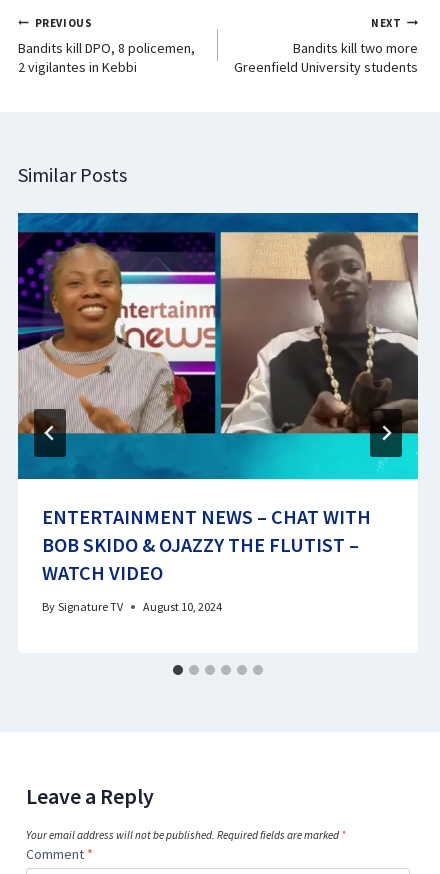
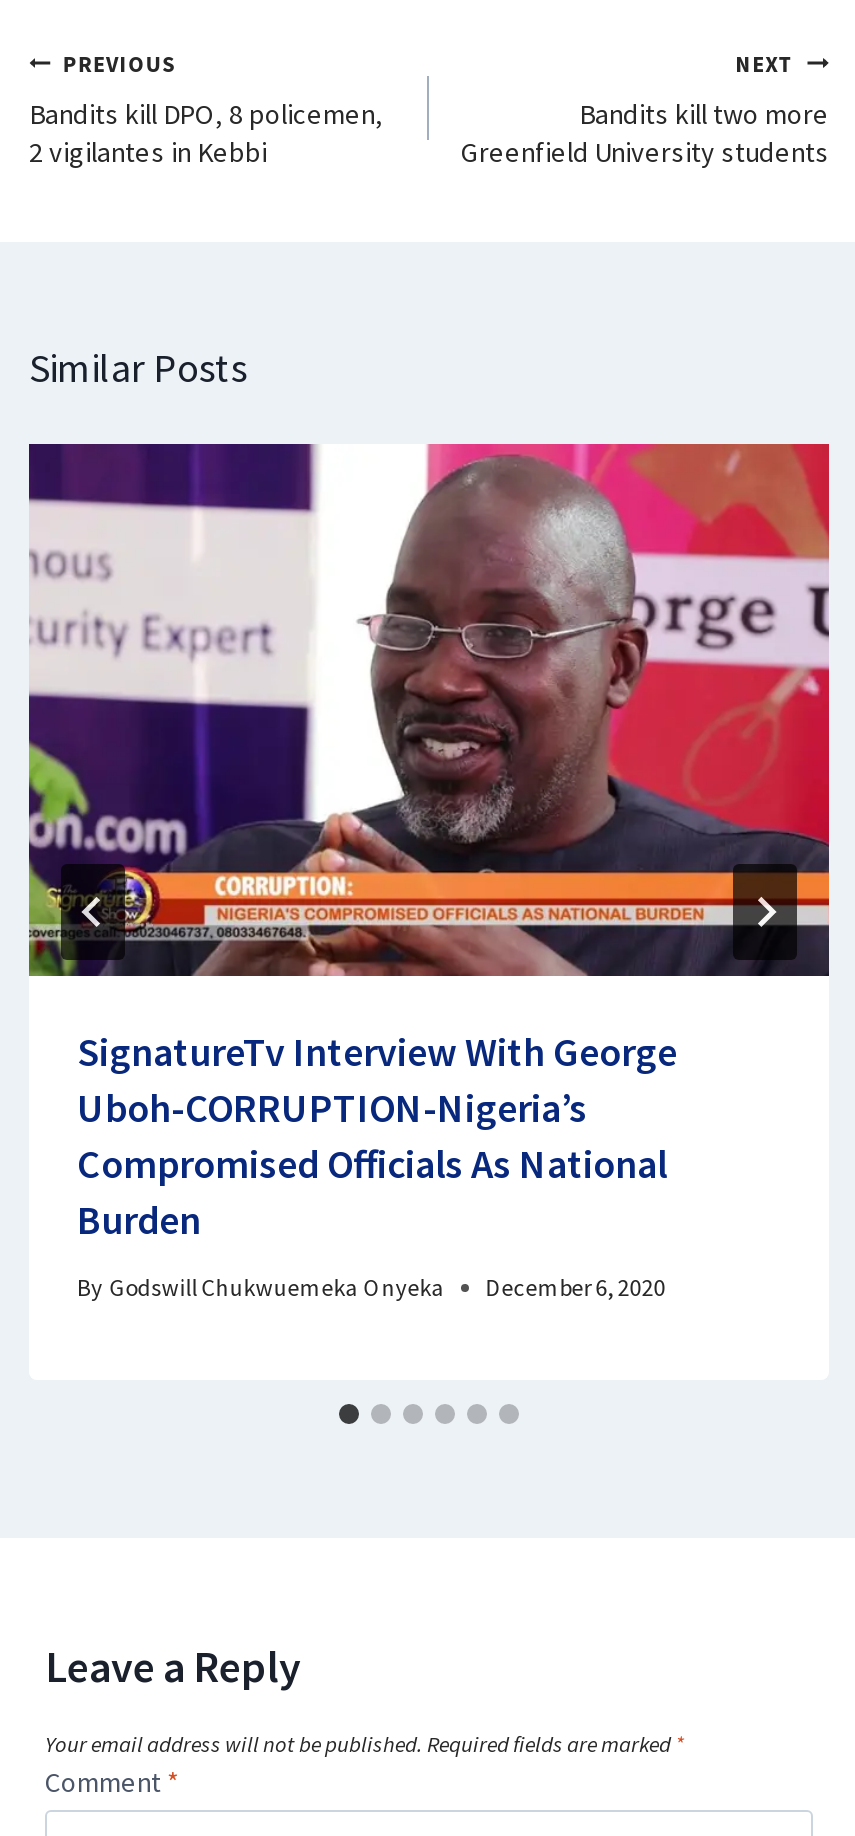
[17,212,419,585] [image] | ENTERTAINMENT NEWS – CHAT WITH | BOB SKIDO & OJAZZY THE FLUTIST – | WATCH VIDEO -> [27,442,831,1245] [image] | SignatureTv Interview With George | Uboh-CORRUPTION-Nigeria’s | Compromised Officials As National | Burden
[42,599,222,614] By Signature TV | August 10, 2024 -> [77,1273,665,1303] By Godswill Chukwuemeka Onyeka | December 6, 2020

